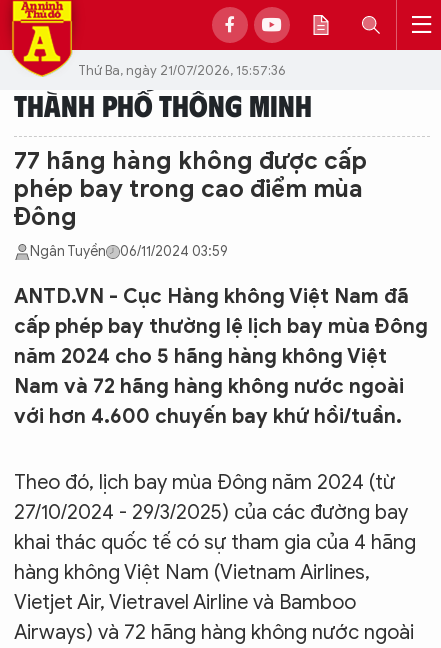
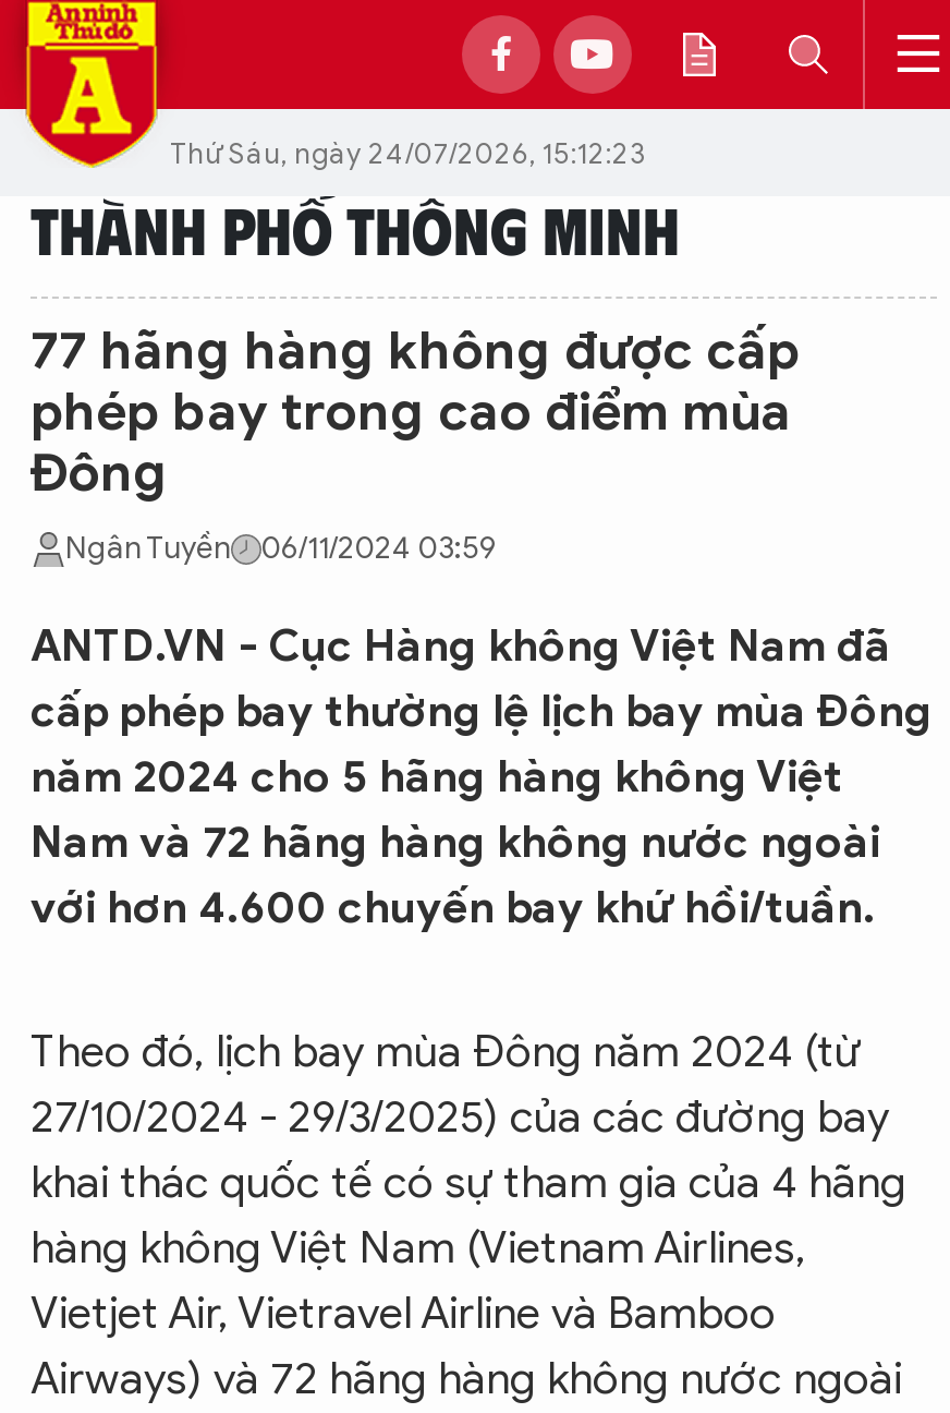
[78,61,286,78] Thứ Ba, ngày 21/07/2026, 15:57:36 -> [170,134,645,171] Thứ Sáu, ngày 24/07/2026, 15:12:23

